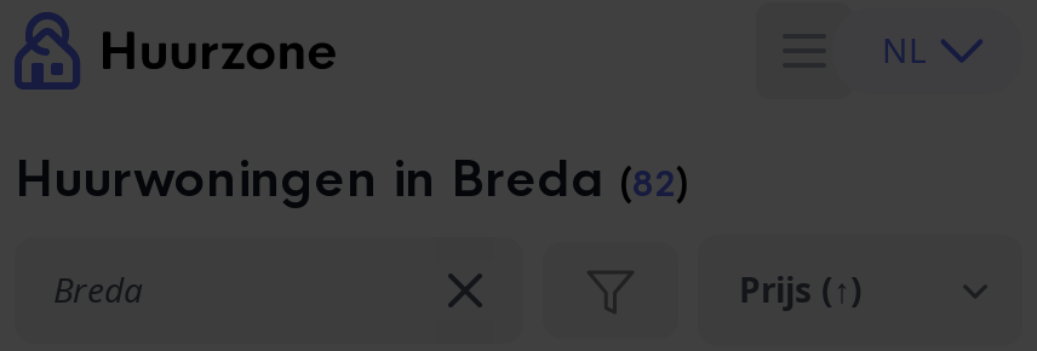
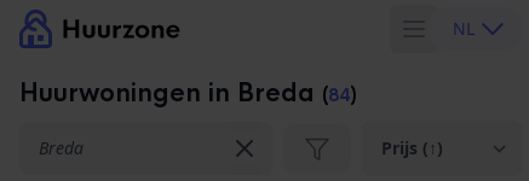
[15,150,691,211] Huurwoningen in Breda (82) -> [19,78,357,109] Huurwoningen in Breda (84)

